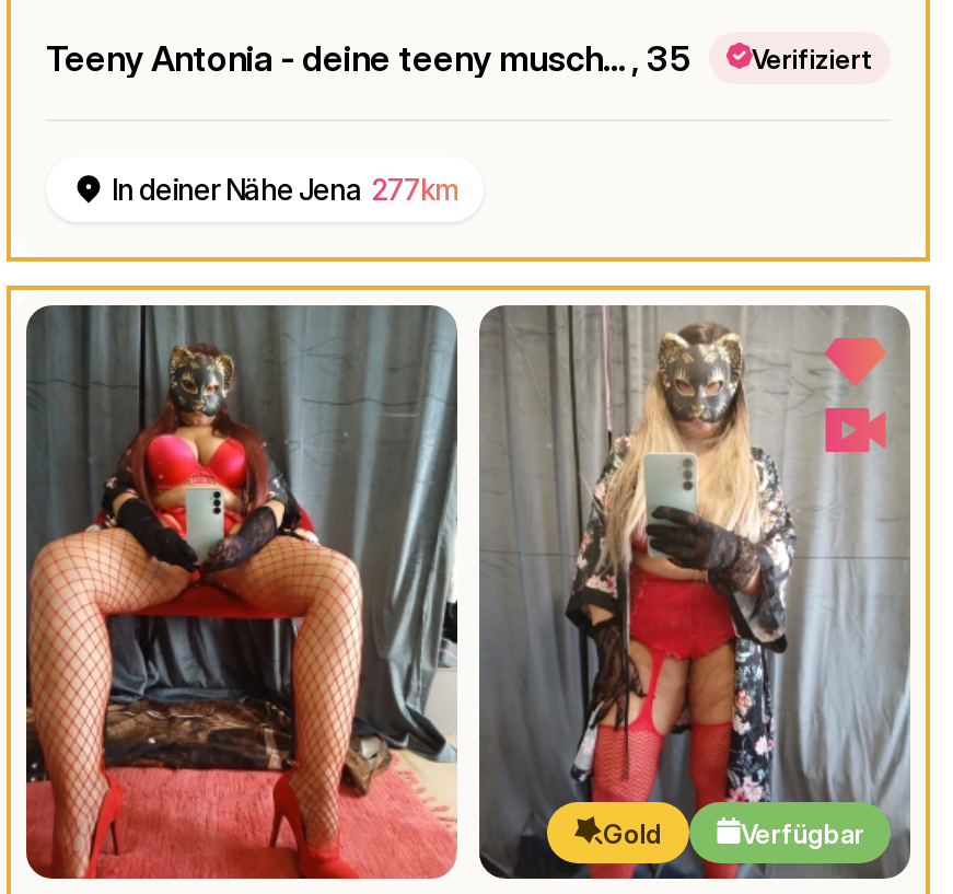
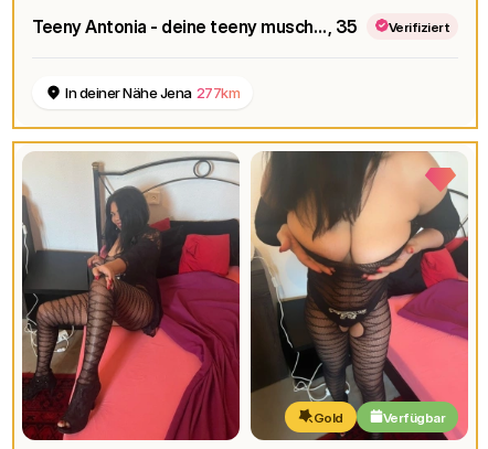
[24,303,460,881] [image] -> [21,151,241,441] [image]
[477,305,913,881] [image] -> [251,151,469,441] [image]

